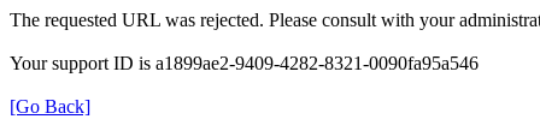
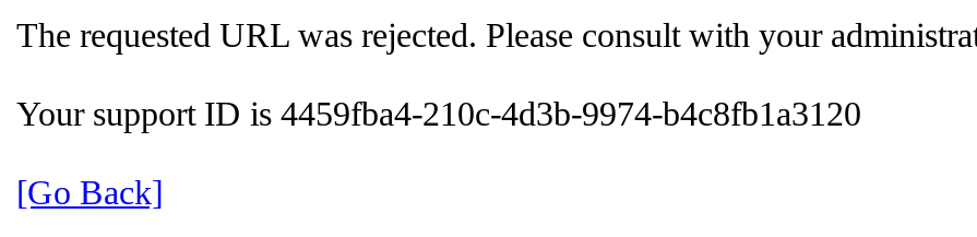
[10,53,479,73] Your support ID is a1899ae2-9409-4282-8321-0090fa95a546 -> [16,95,861,132] Your support ID is 4459fba4-210c-4d3b-9974-b4c8fb1a3120

